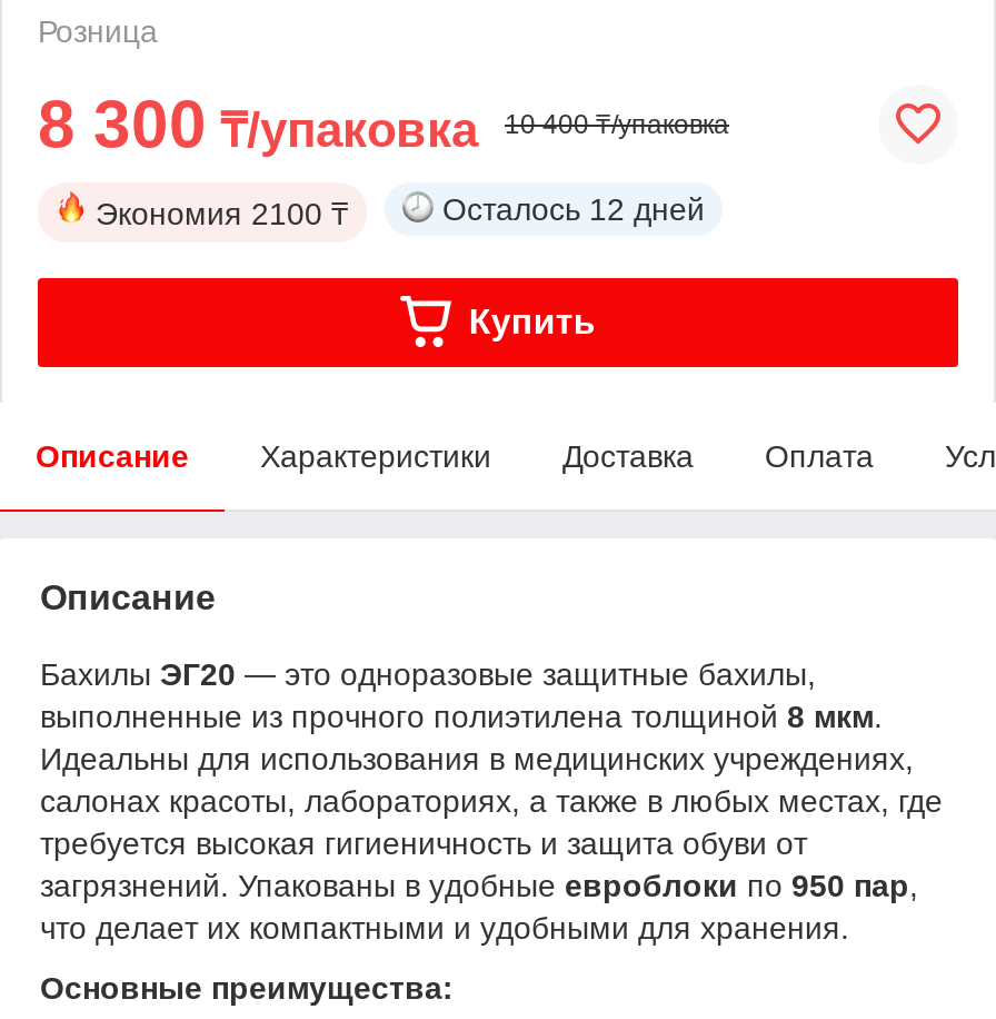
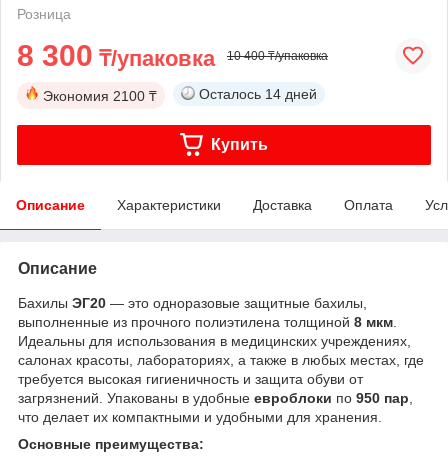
[442,191,705,226] Осталось 12 дней -> [199,86,317,102] Осталось 14 дней

